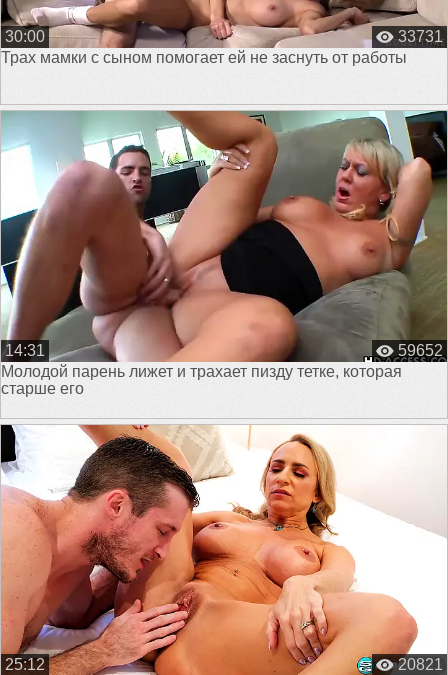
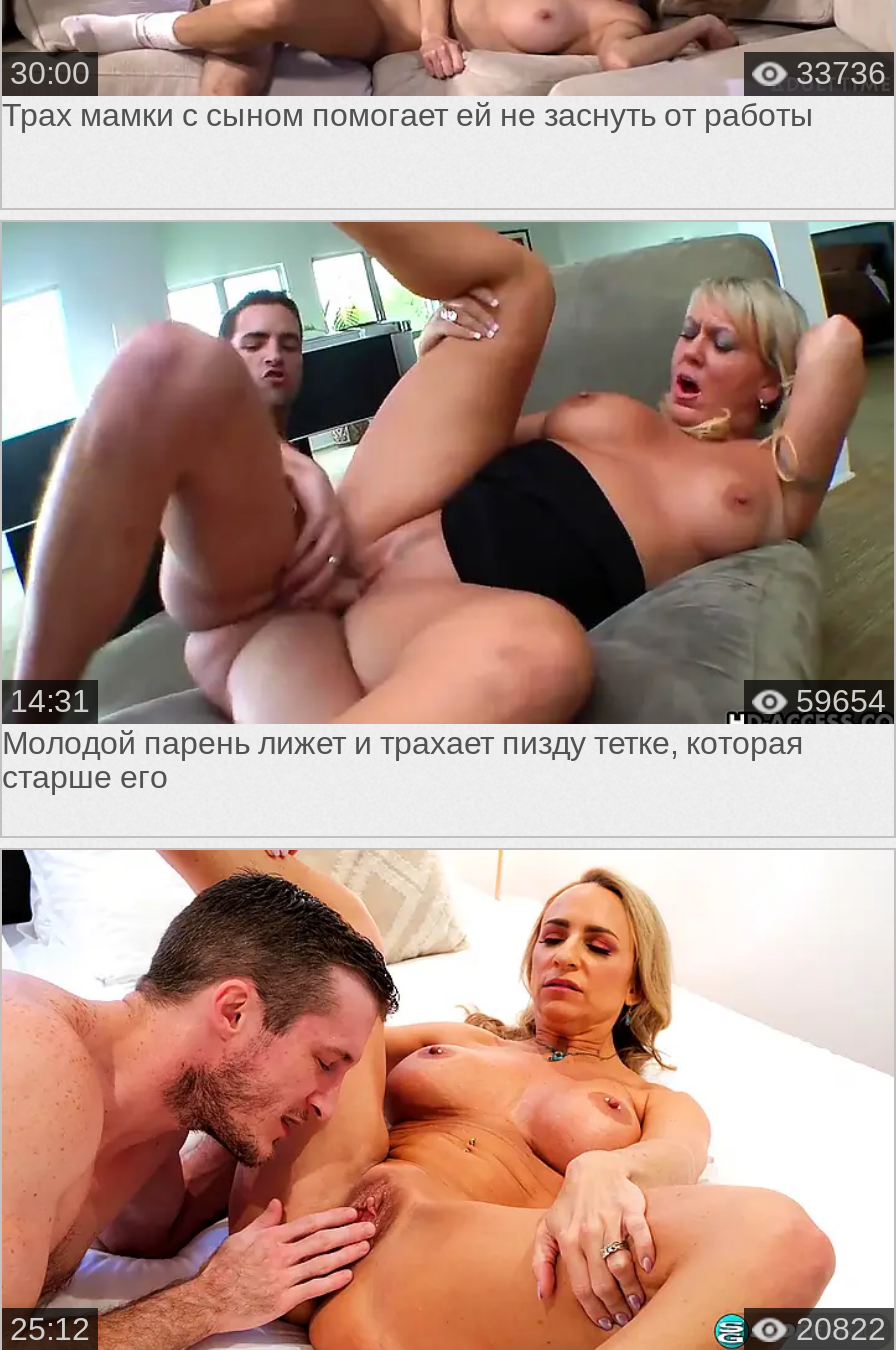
[398,28,443,45] 33731 -> [796,56,886,90] 33736
[398,342,443,359] 59652 -> [796,683,886,717] 59654
[398,655,443,672] 20821 -> [796,1311,886,1345] 20822

